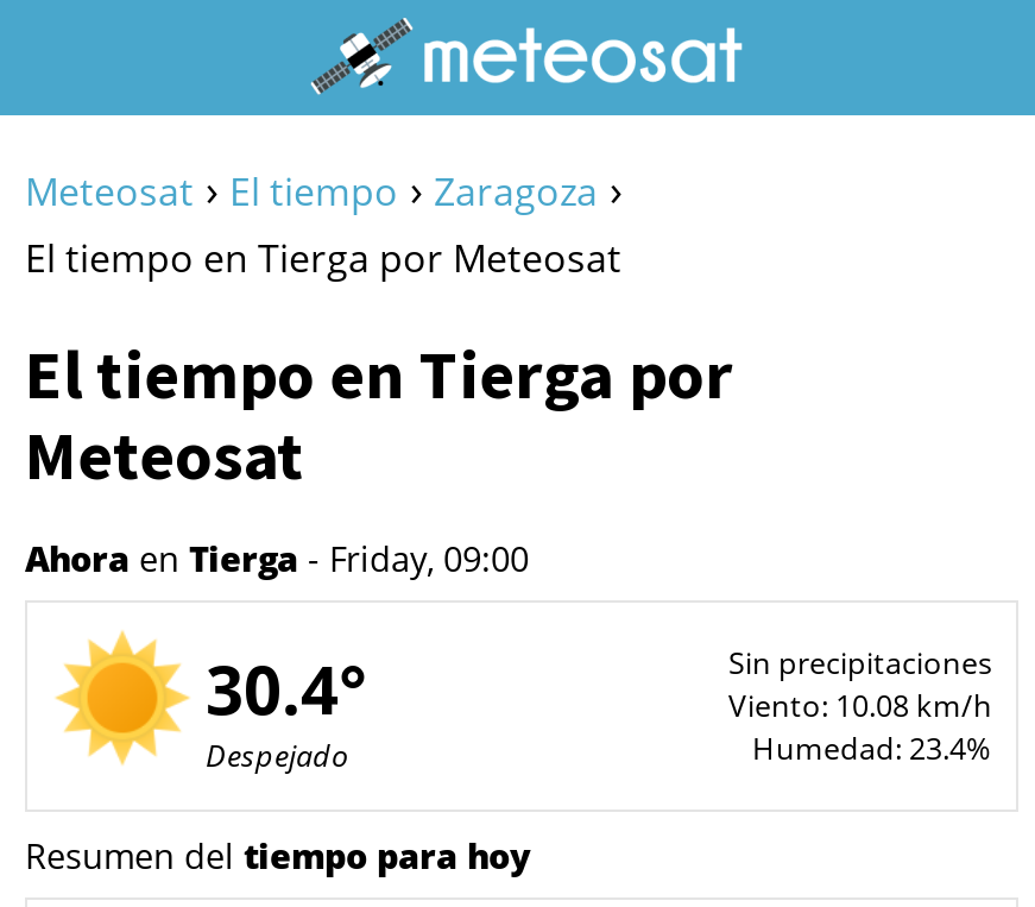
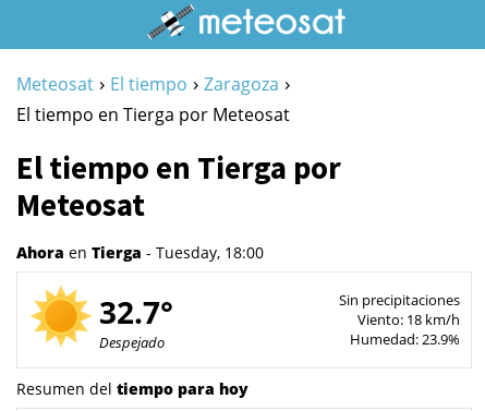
[25,536,529,581] Ahora en Tierga - Friday, 09:00 -> [16,242,264,263] Ahora en Tierga - Tuesday, 18:00
[206,643,367,733] 30.4° -> [99,291,173,333] 32.7°
[728,685,992,725] Viento: 10.08 km/h -> [357,310,460,329] Viento: 18 km/h
[752,728,992,768] Humedad: 23.4% -> [350,330,460,348] Humedad: 23.9%

